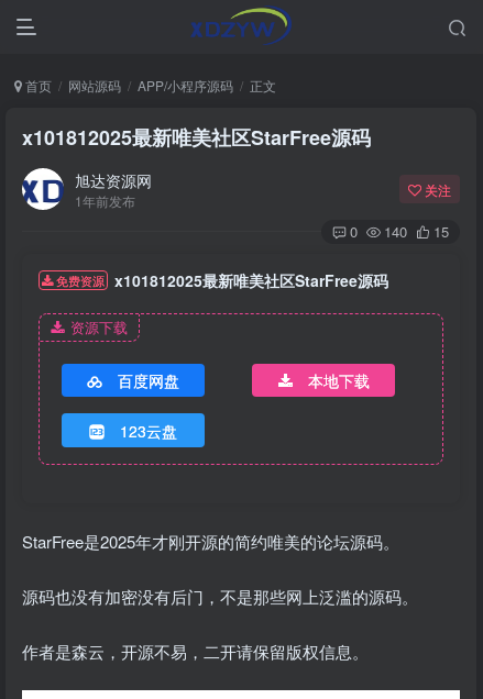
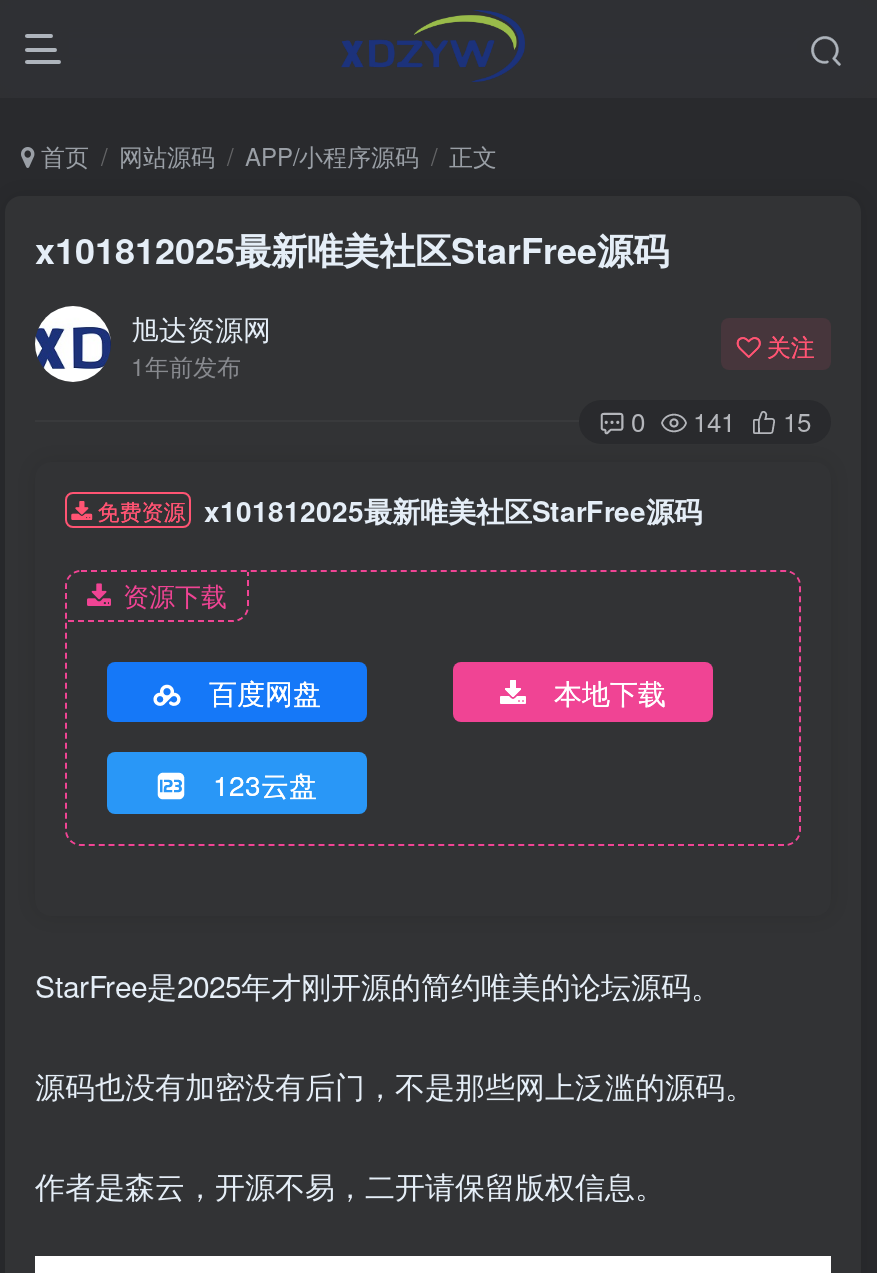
[350,221,449,242] 0 140 15 -> [631,402,811,440] 0 141 15

